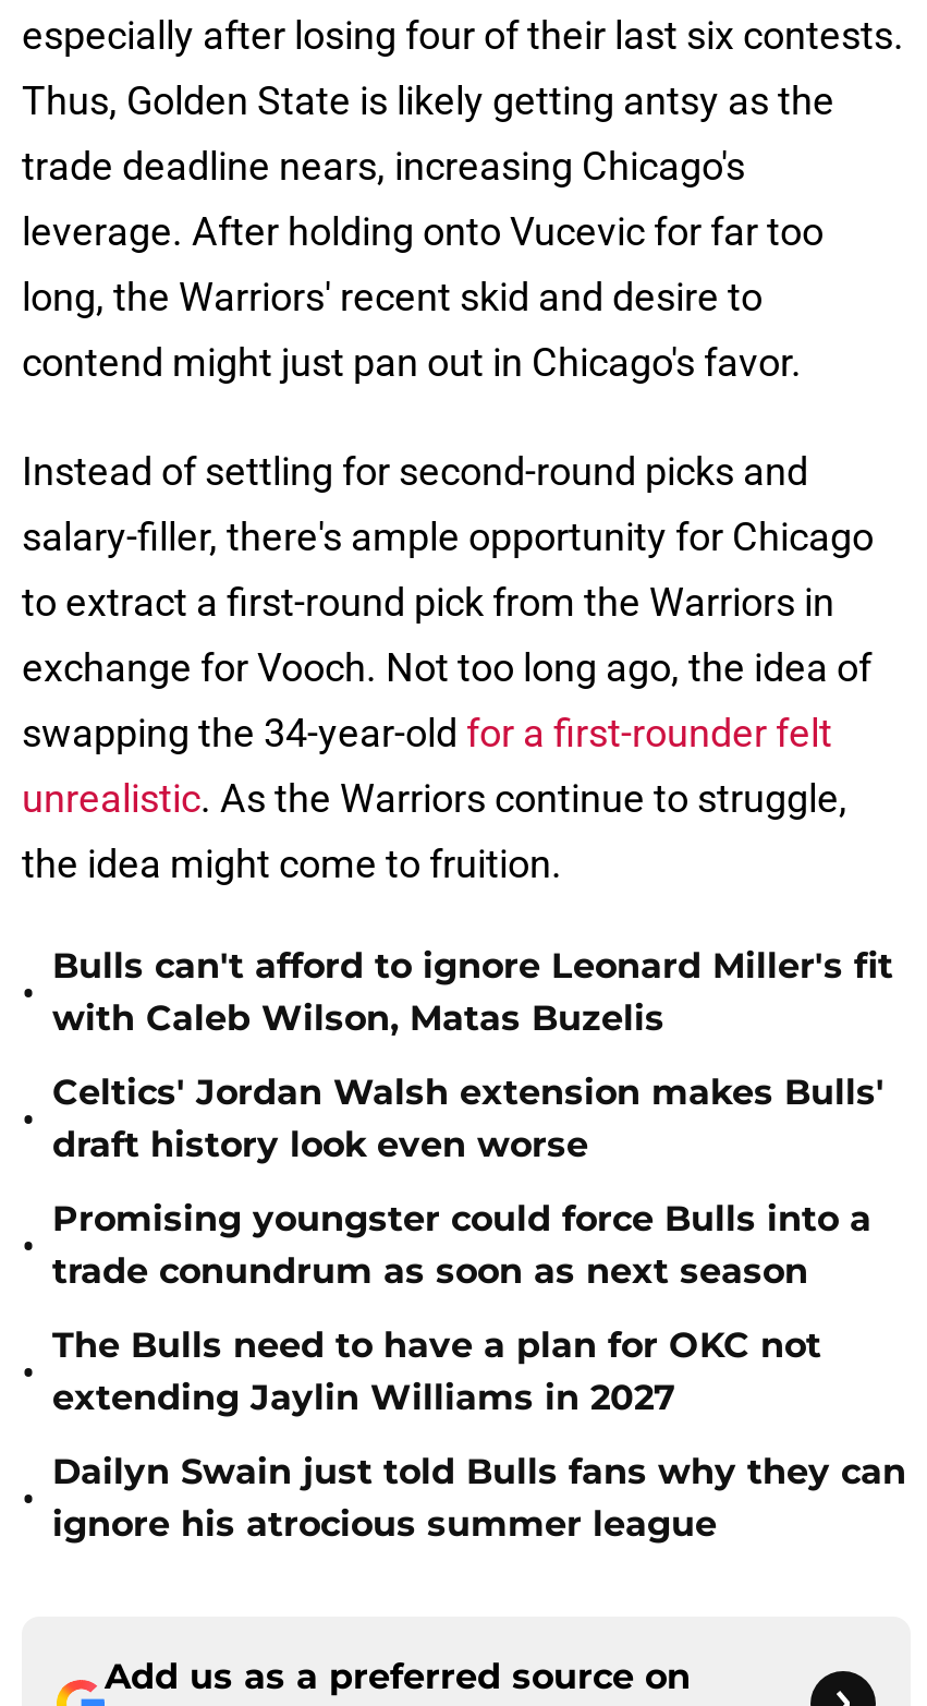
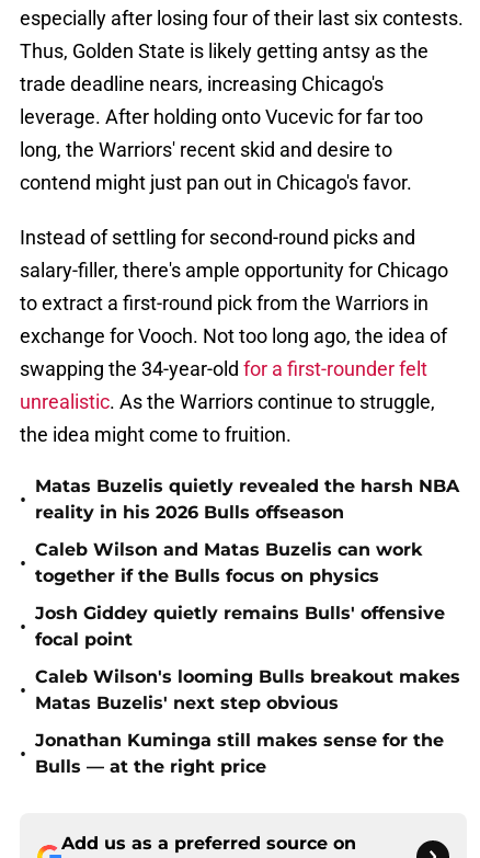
[52,945,893,1039] Bulls can't afford to ignore Leonard Miller's fit | with Caleb Wilson, Matas Buzelis -> [35,476,459,523] Matas Buzelis quietly revealed the harsh NBA | reality in his 2026 Bulls offseason
[52,1072,885,1165] Celtics' Jordan Walsh extension makes Bulls' | draft history look even worse -> [35,539,422,586] Caleb Wilson and Matas Buzelis can work | together if the Bulls focus on physics
[52,1198,871,1292] Promising youngster could force Bulls into a | trade conundrum as soon as next season -> [35,603,445,650] Josh Giddey quietly remains Bulls' offensive | focal point
[52,1324,821,1418] The Bulls need to have a plan for OKC not | extending Jaylin Williams in 2027 -> [35,666,460,713] Caleb Wilson's looming Bulls breakout makes | Matas Buzelis' next step obvious
[52,1451,906,1545] Dailyn Swain just told Bulls fans why they can | ignore his atrocious summer league -> [35,730,444,777] Jonathan Kuminga still makes sense for the | Bulls — at the right price

